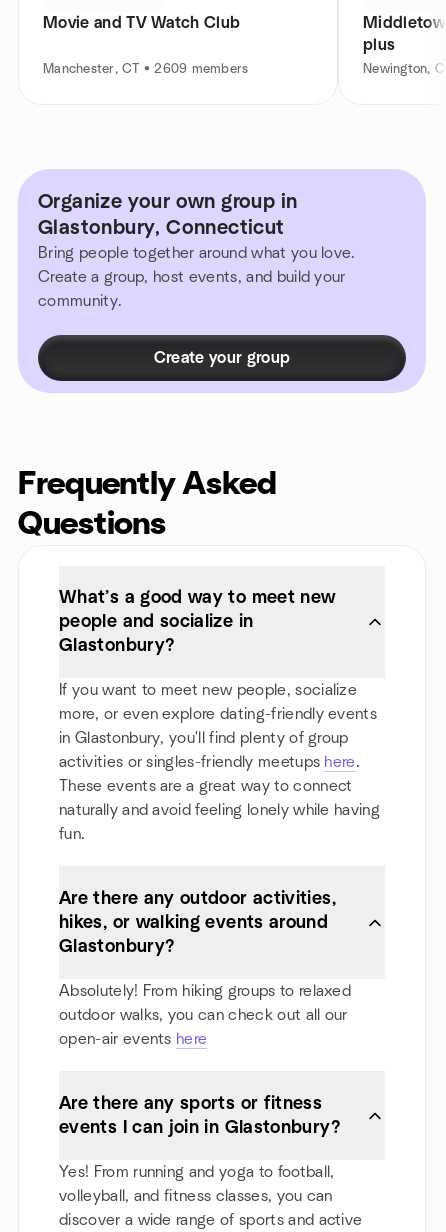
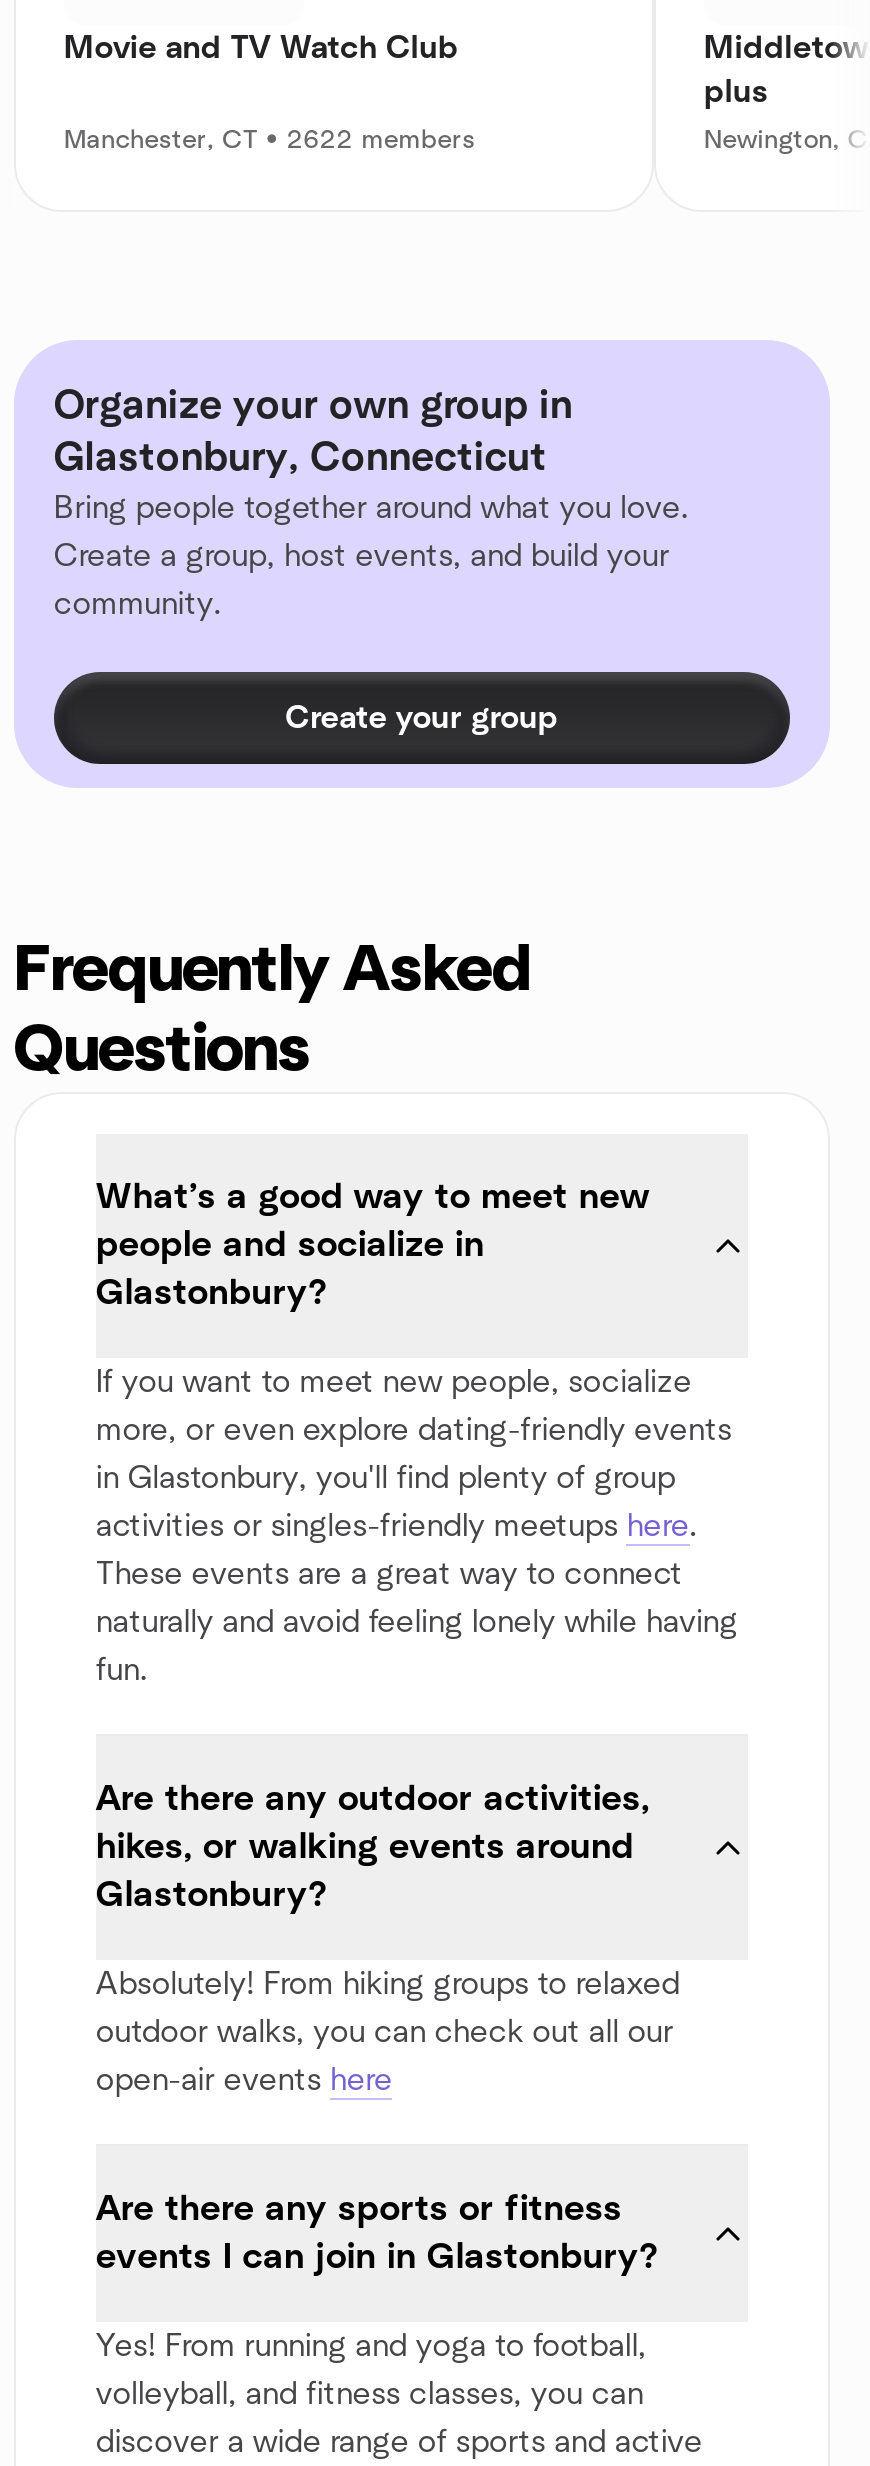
[43,63,248,76] Manchester, CT • 2609 members -> [64,128,475,154] Manchester, CT • 2622 members

